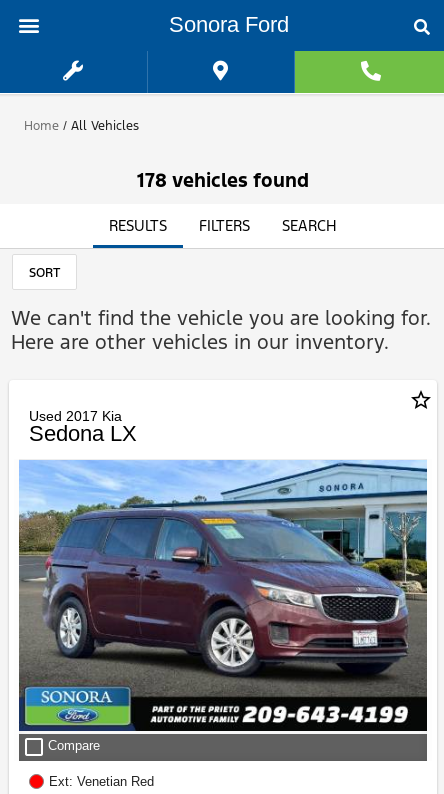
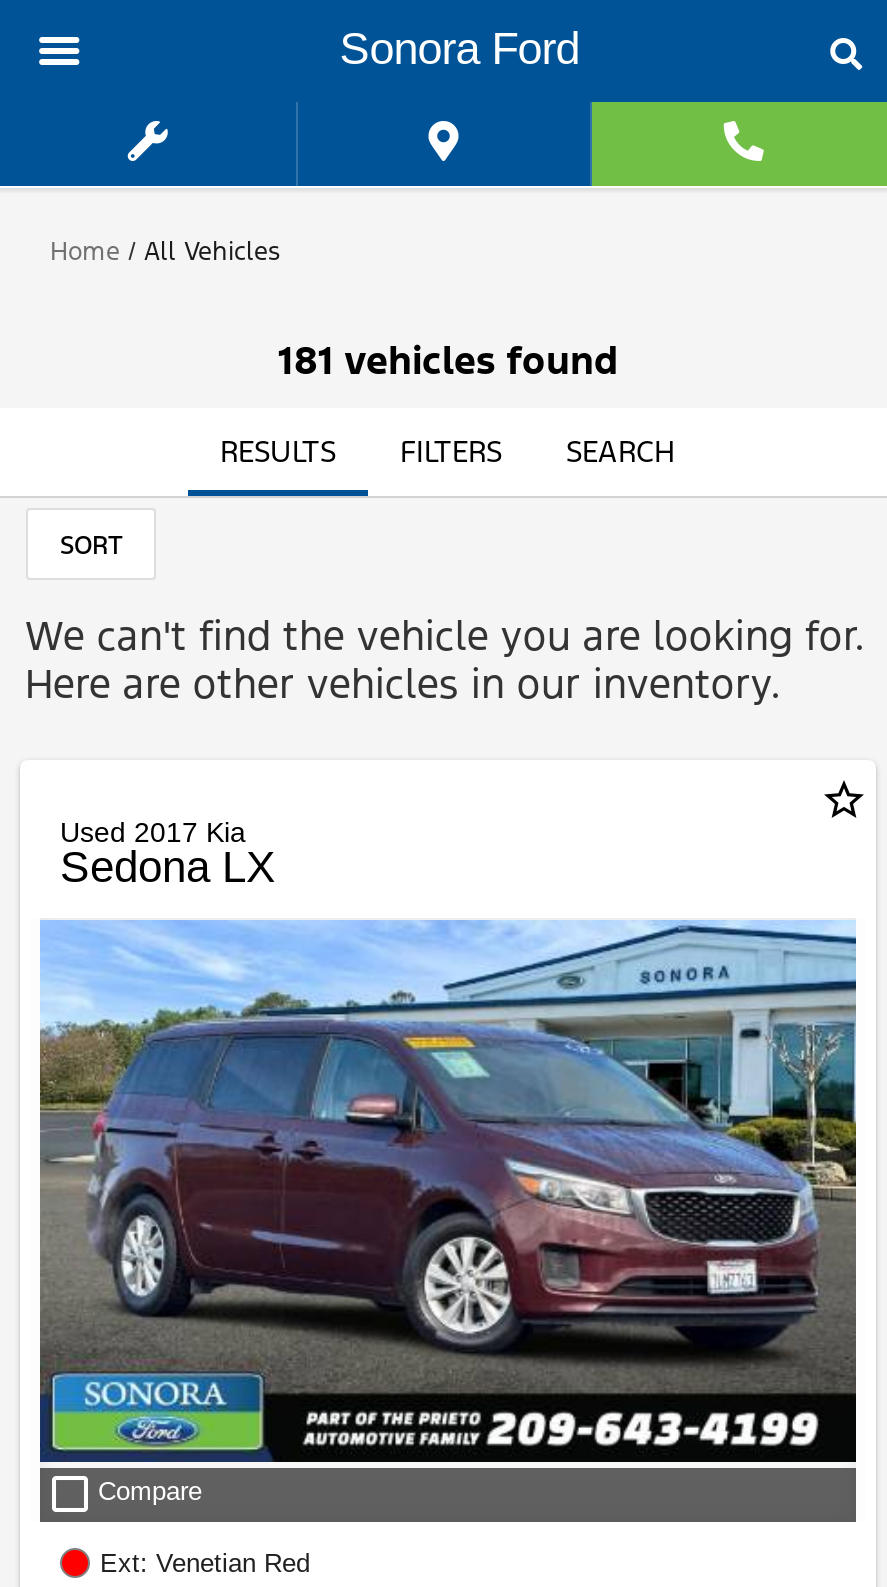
[137,168,309,192] 178 vehicles found -> [278,336,618,384] 181 vehicles found

